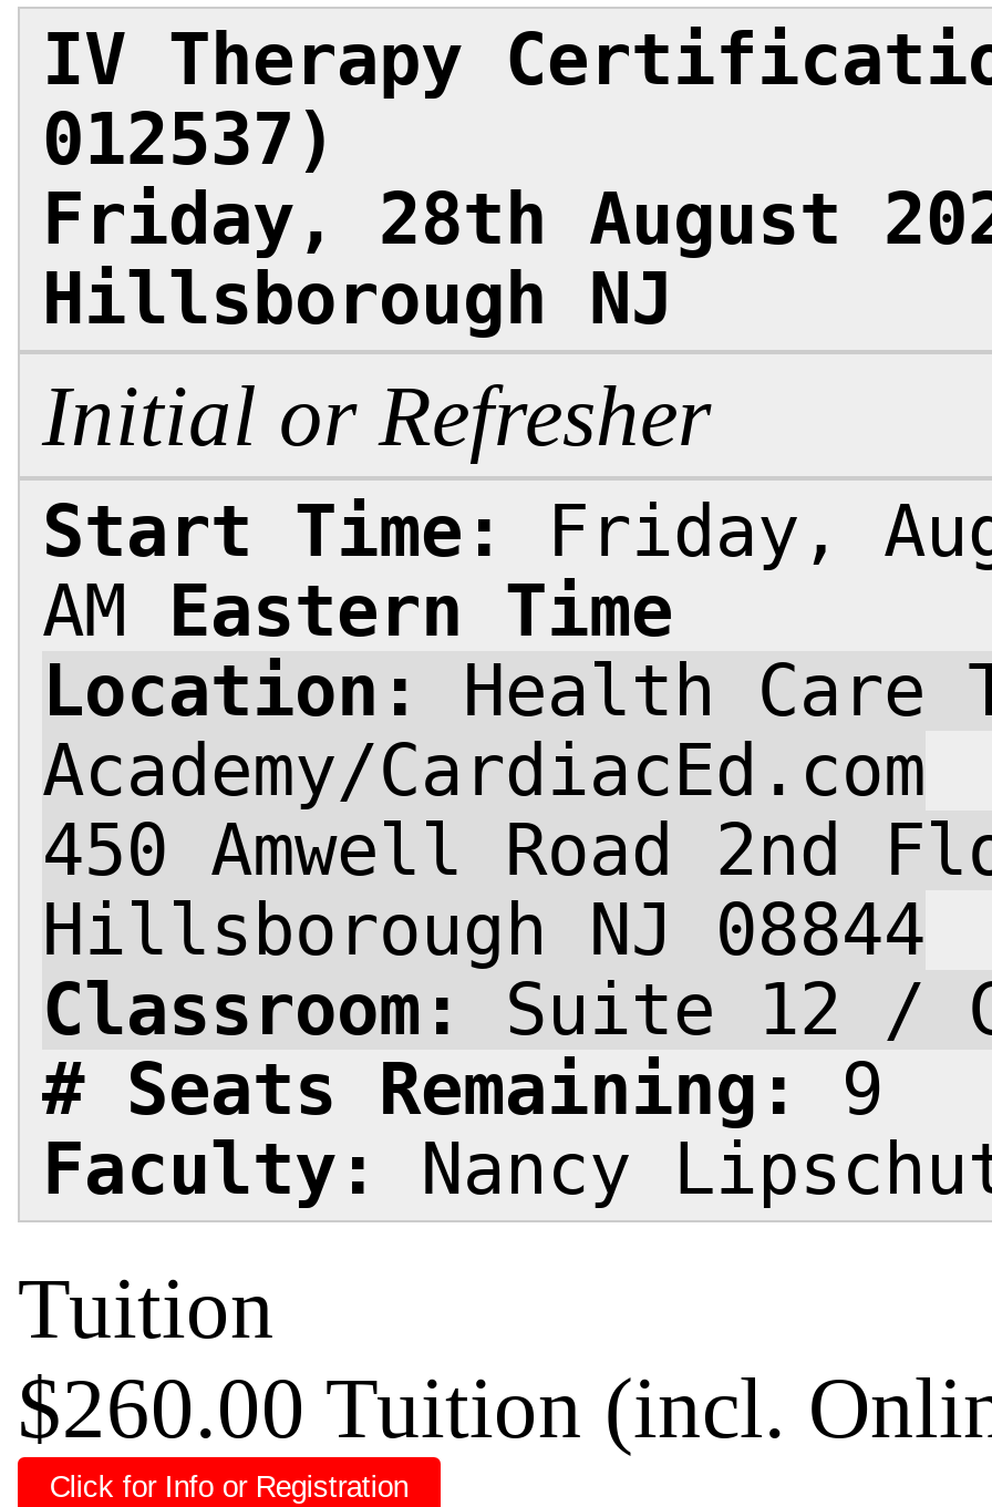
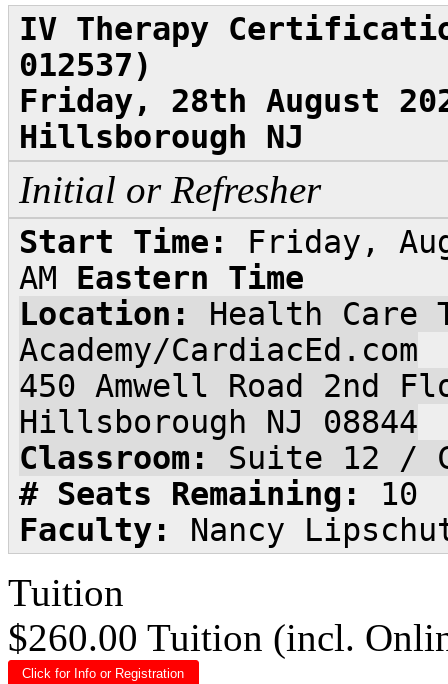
[42,1050,883,1129] # Seats Remaining: 9 -> [19,476,418,512] # Seats Remaining: 10

